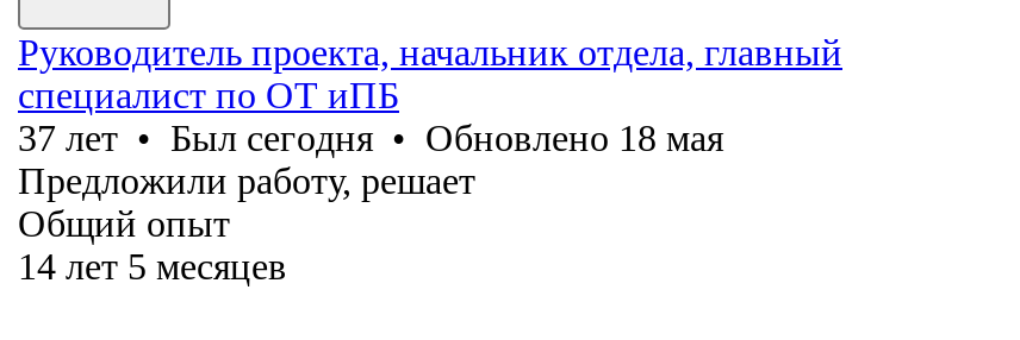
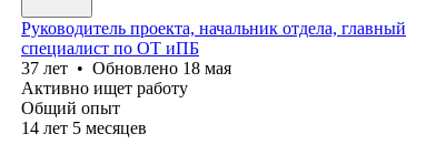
[18,117,723,201] 37 лет • Был сегодня • Обновлено 18 мая | Предложили работу, решает -> [21,59,231,97] 37 лет • Обновлено 18 мая | Активно ищет работу

